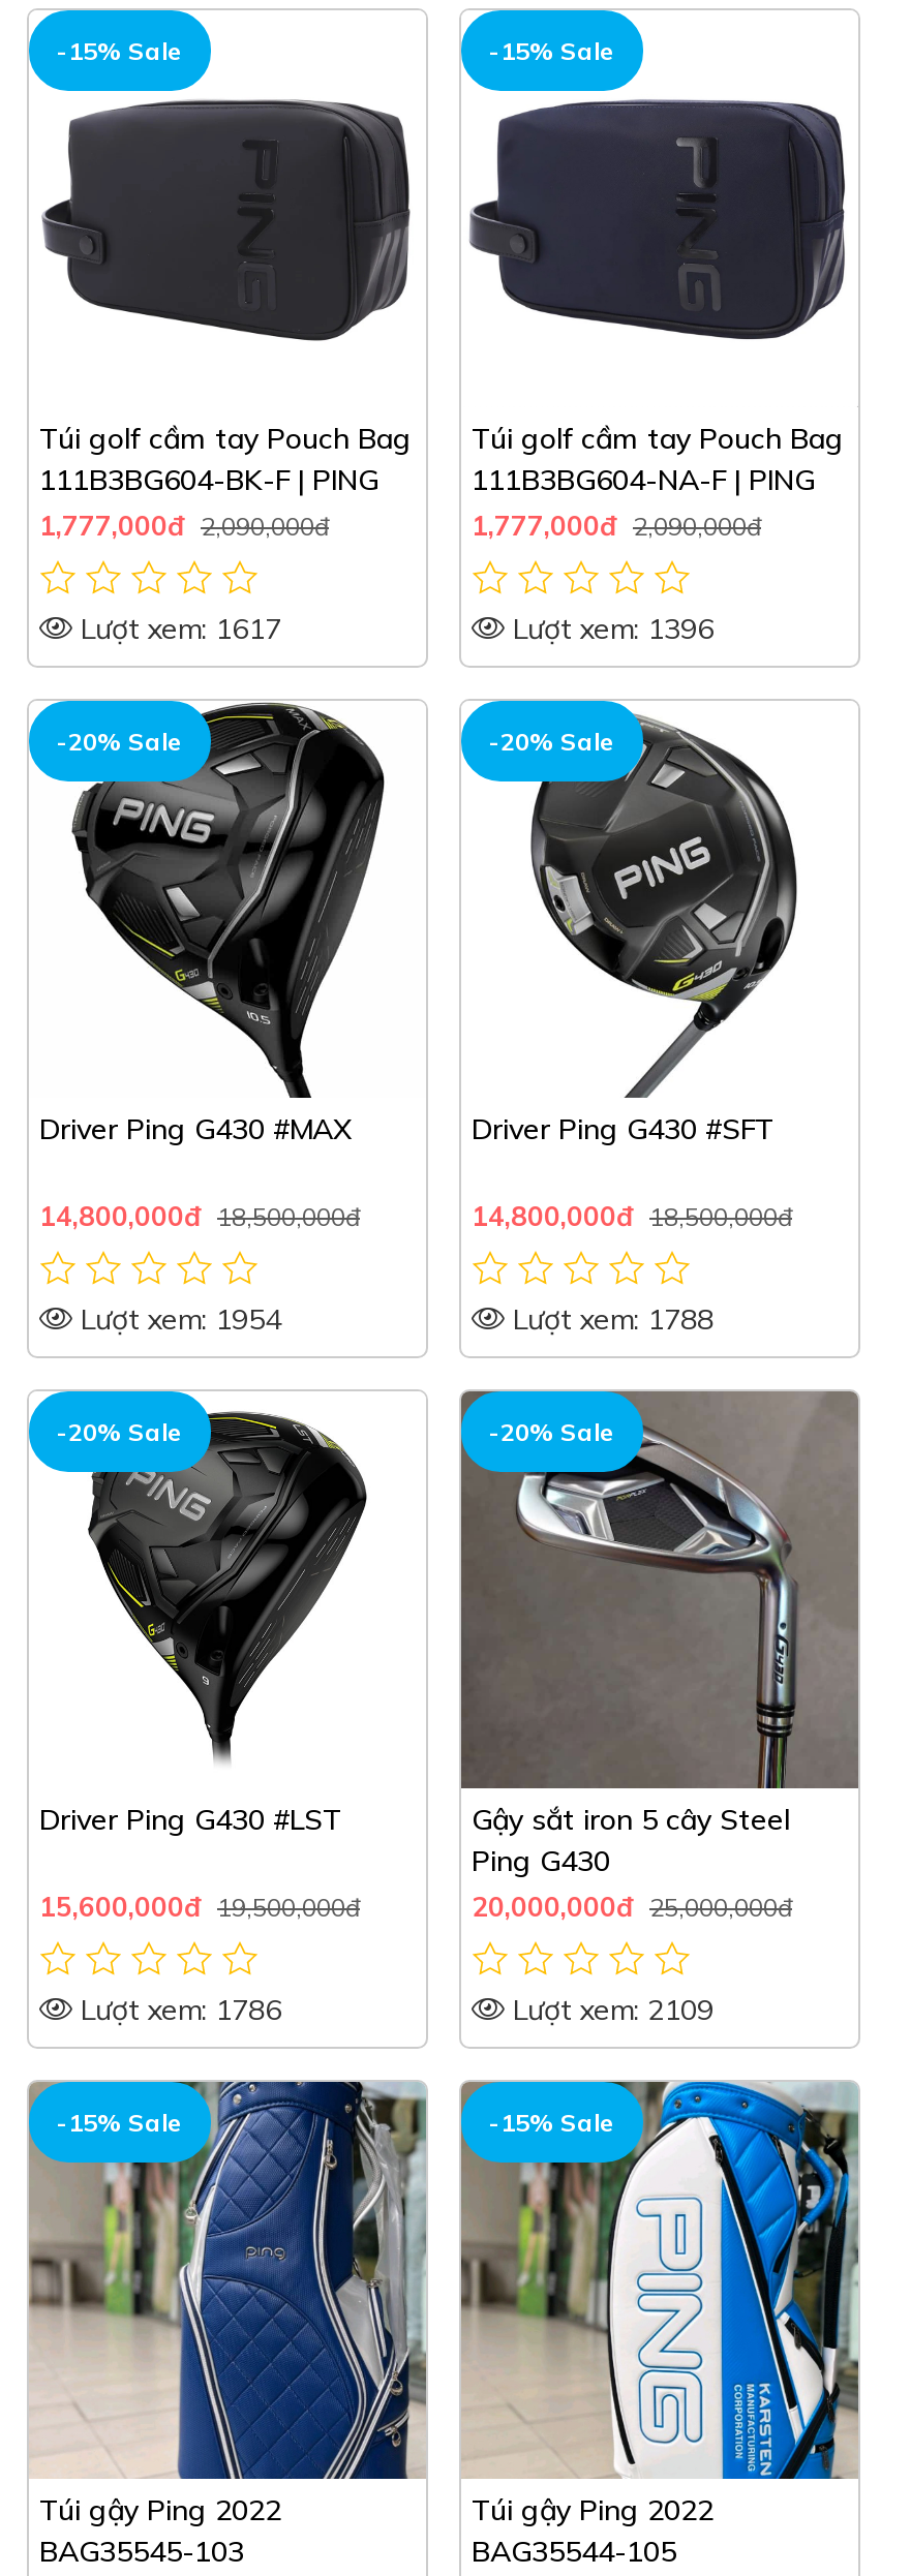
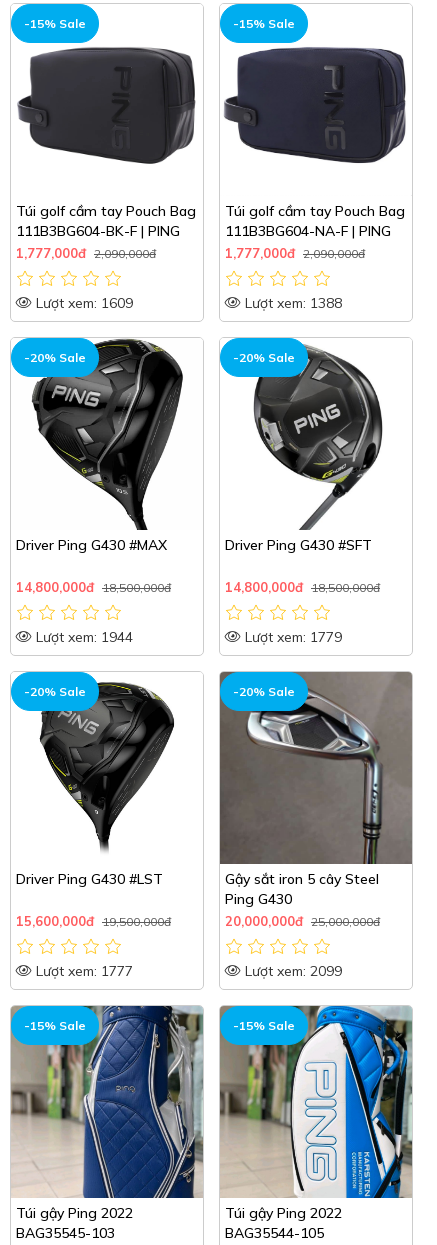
[72,610,281,647] Lượt xem: 1617 -> [32,294,133,312] Lượt xem: 1609
[505,610,713,647] Lượt xem: 1396 -> [241,294,342,312] Lượt xem: 1388
[72,1300,281,1338] Lượt xem: 1954 -> [32,628,133,646] Lượt xem: 1944
[505,1300,713,1338] Lượt xem: 1788 -> [241,628,342,646] Lượt xem: 1779
[72,1991,281,2028] Lượt xem: 1786 -> [32,962,133,980] Lượt xem: 1777
[505,1991,713,2028] Lượt xem: 2109 -> [241,962,342,980] Lượt xem: 2099

